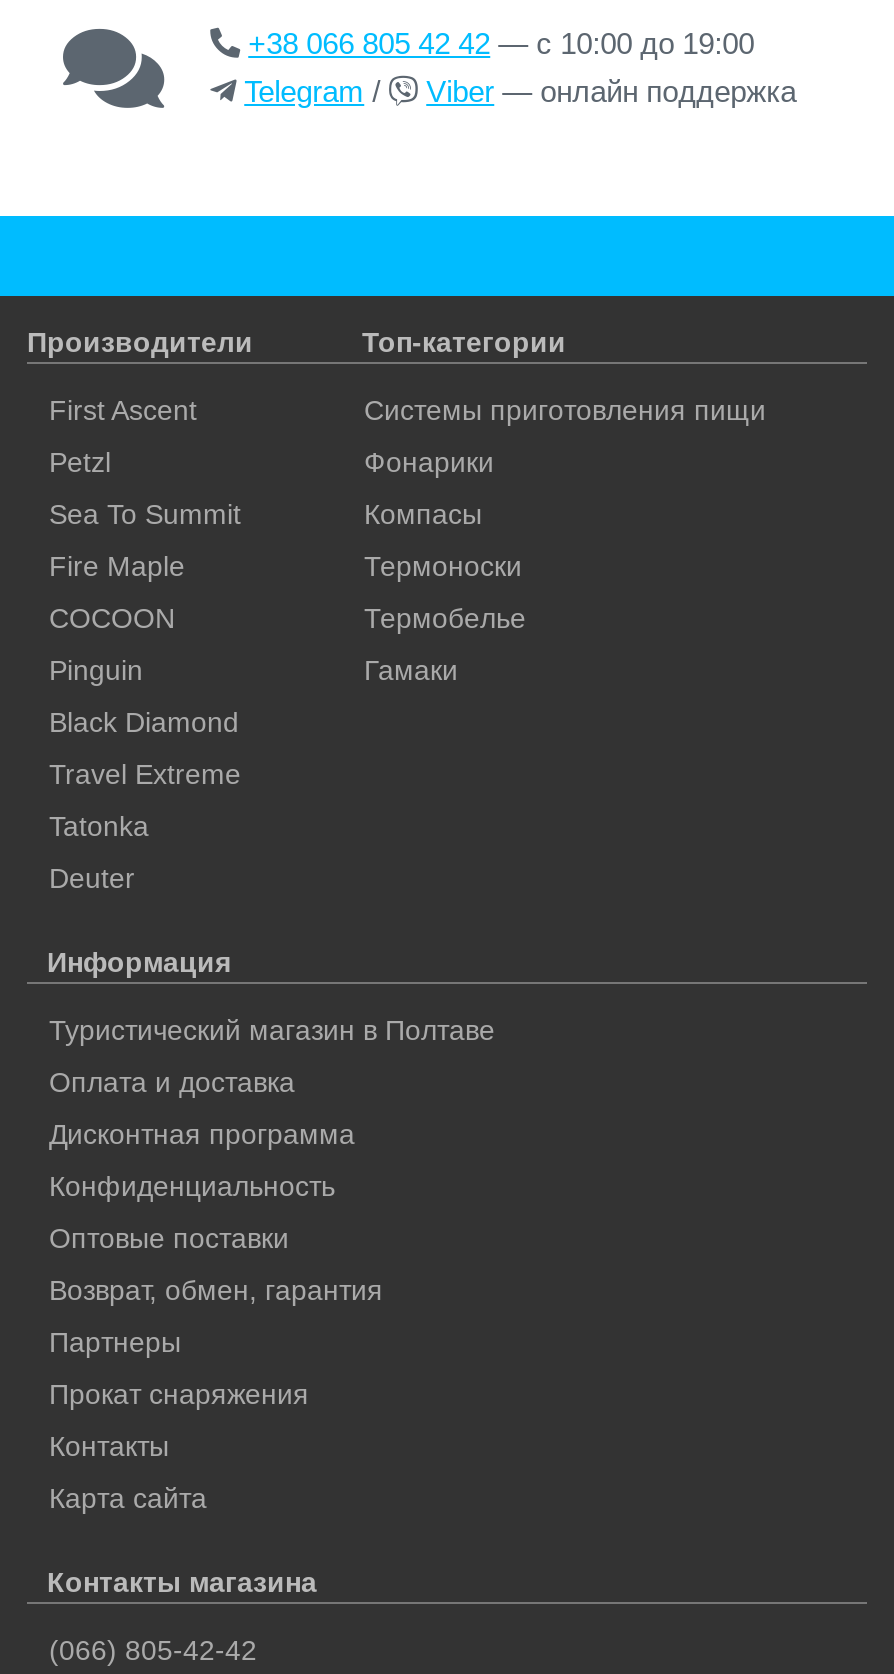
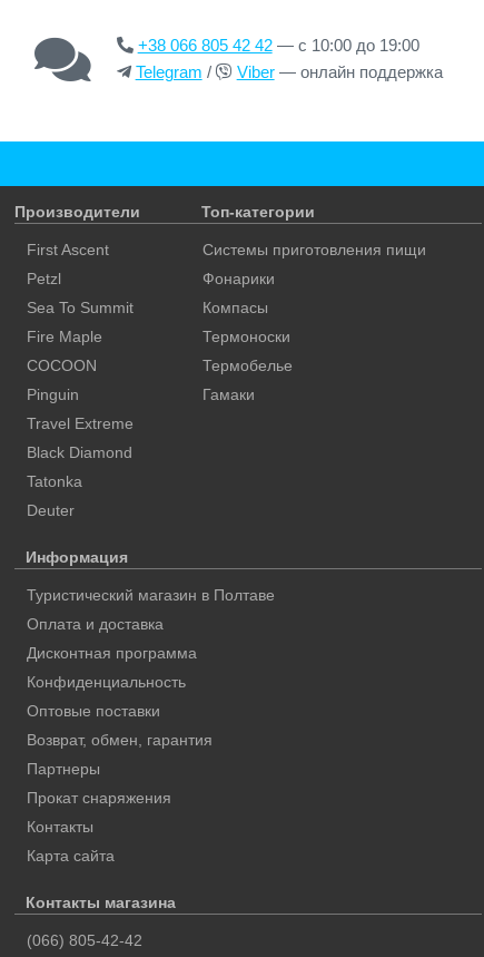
moved [49,705,239,737] -> [27,443,132,461]: Black Diamond
moved [49,757,241,789] -> [27,414,134,432]: Travel Extreme

